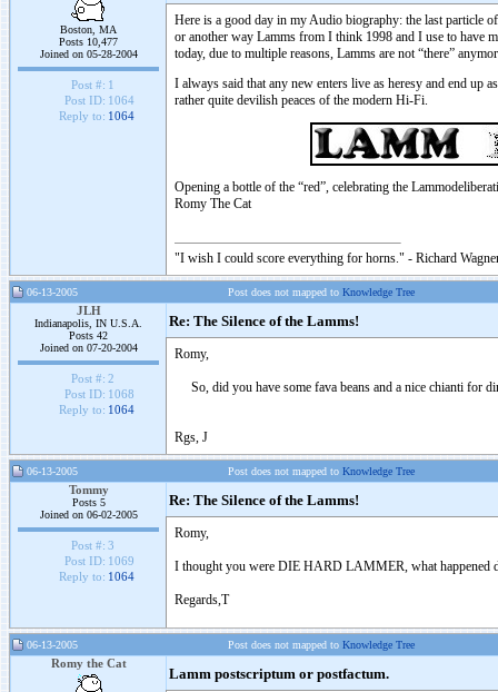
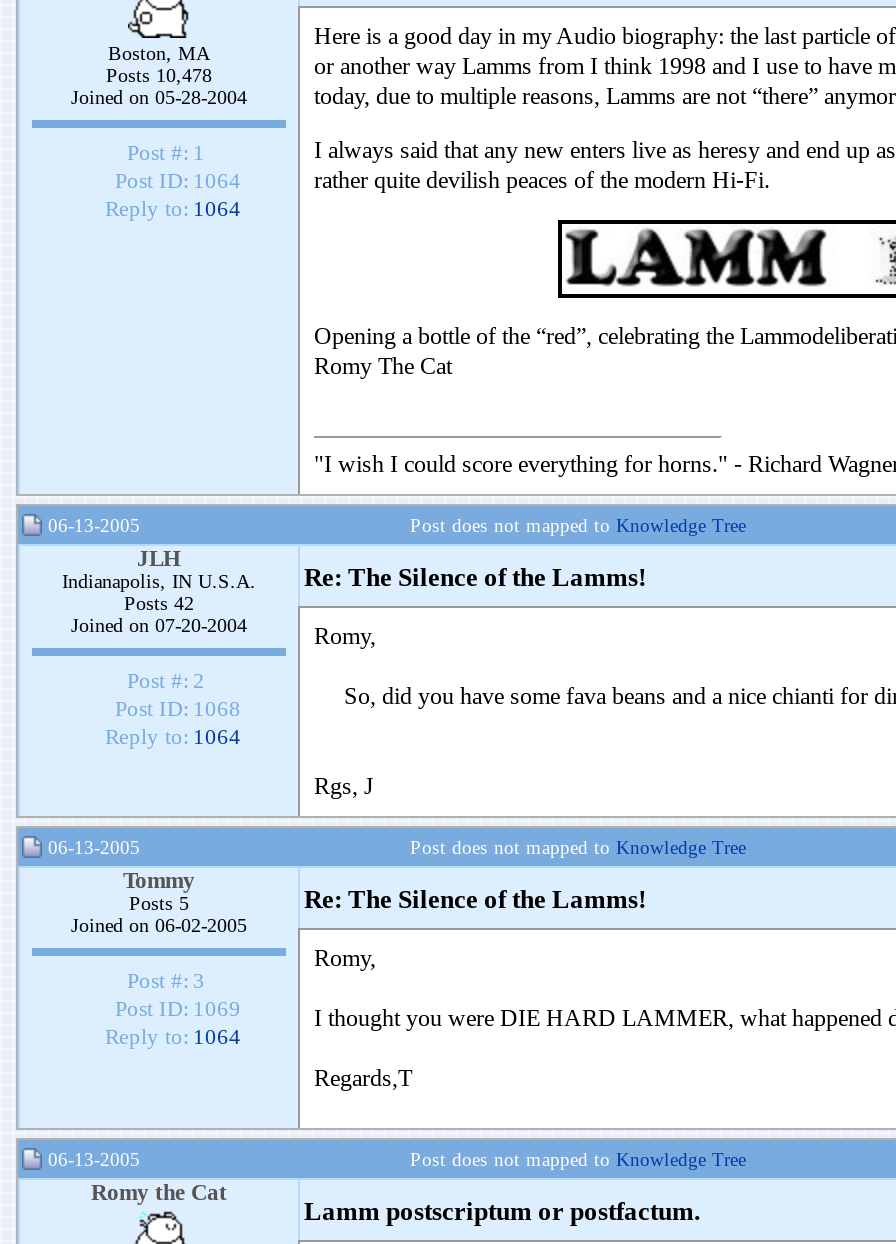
[59,36,118,48] Posts 10,477 -> [106,64,212,86] Posts 10,478

